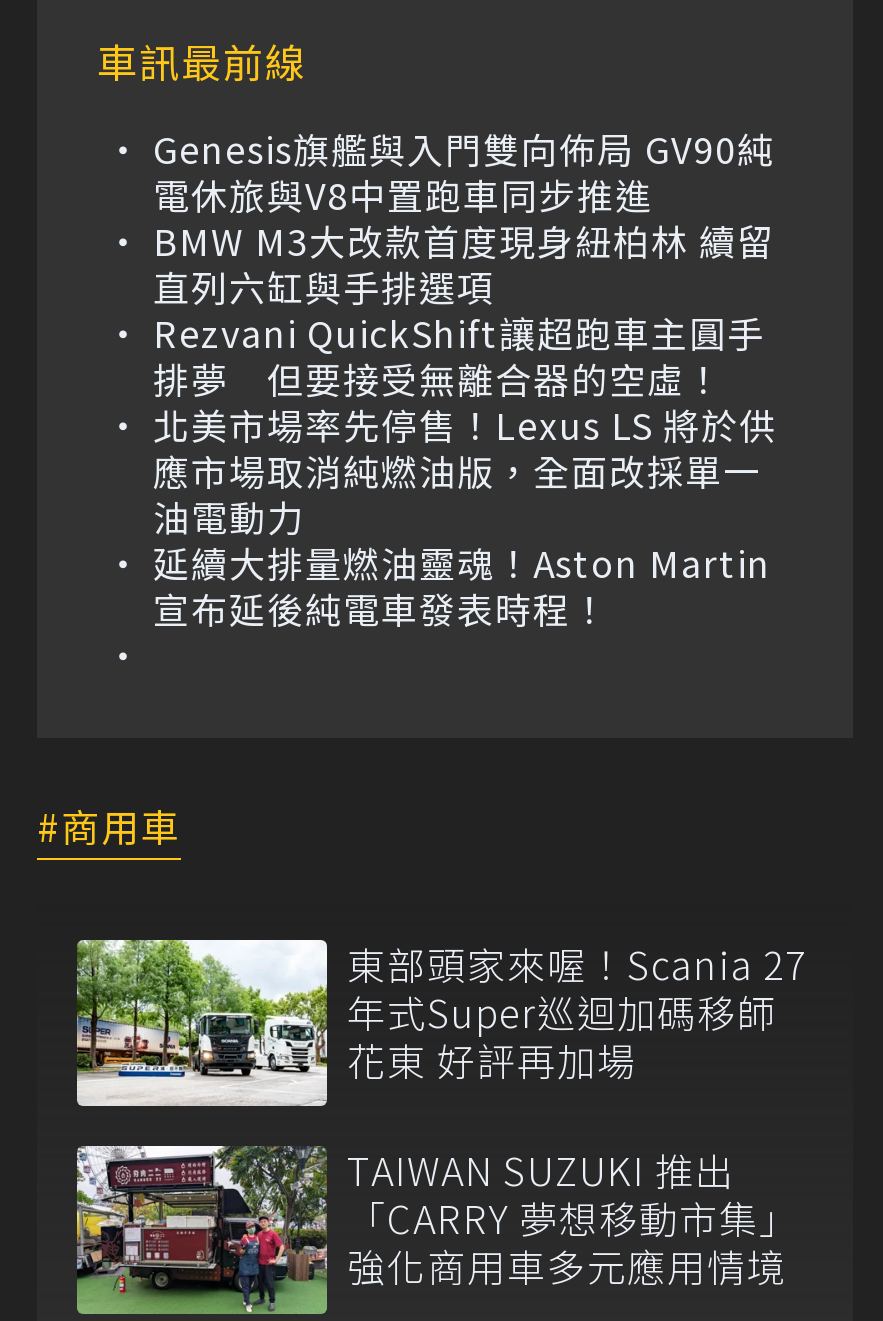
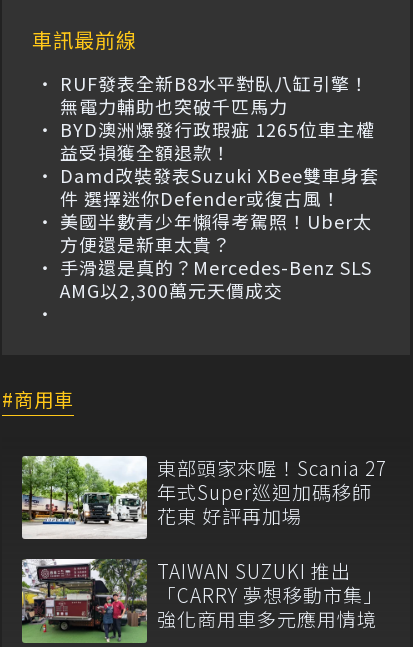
[153,122,777,634] Genesis旗艦與入門雙向佈局 GV90純 | 電休旅與V8中置跑車同步推進 | BMW M3大改款首度現身紐柏林 續留 | 直列六缸與手排選項 | Rezvani QuickShift讓超跑車主圓手 | 排夢 但要接受無離合器的空虛！ | 北美市場率先停售！Lexus LS 將於供 | 應市場取消純燃油版，全面改採單一 | 油電動力 | 延續大排量燃油靈魂！Aston Martin | 宣布延後純電車發表時程！ -> [60,70,379,303] RUF發表全新B8水平對臥八缸引擎！ | 無電力輔助也突破千匹馬力 | BYD澳洲爆發行政瑕疵 1265位車主權 | 益受損獲全額退款！ | Damd改裝發表Suzuki XBee雙車身套 | 件 選擇迷你Defender或復古風！ | 美國半數青少年懶得考駕照！Uber太 | 方便還是新車太貴？ | 手滑還是真的？Mercedes-Benz SLS | AMG以2,300萬元天價成交

